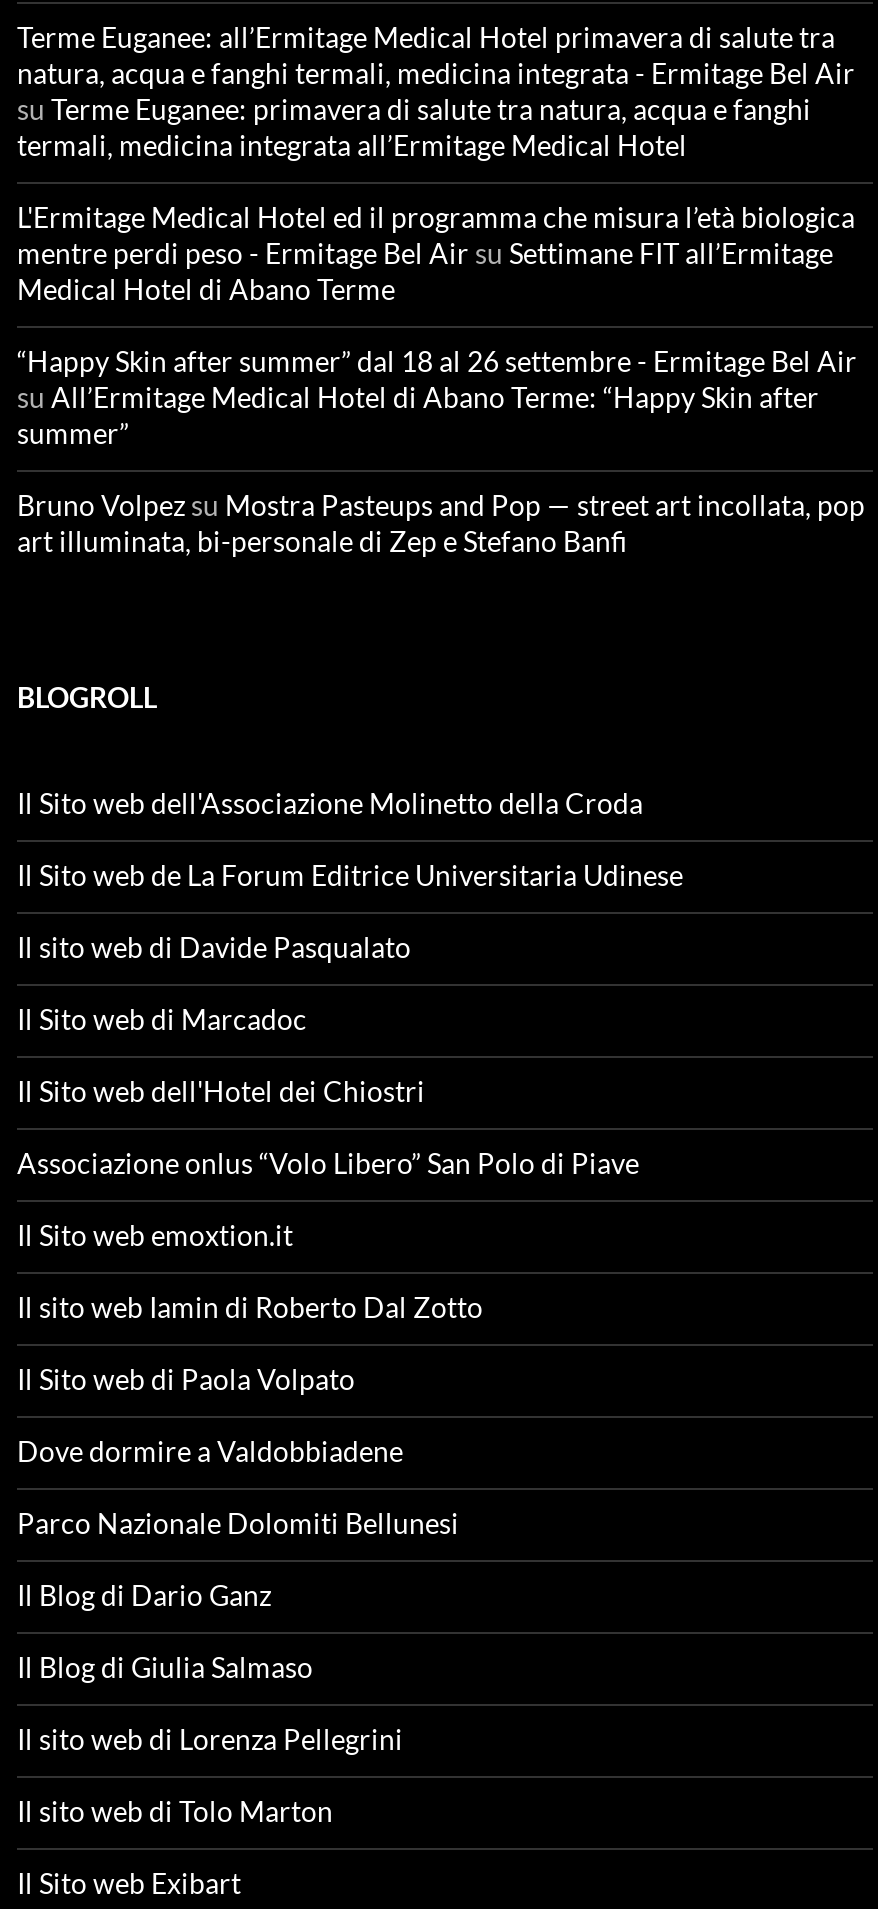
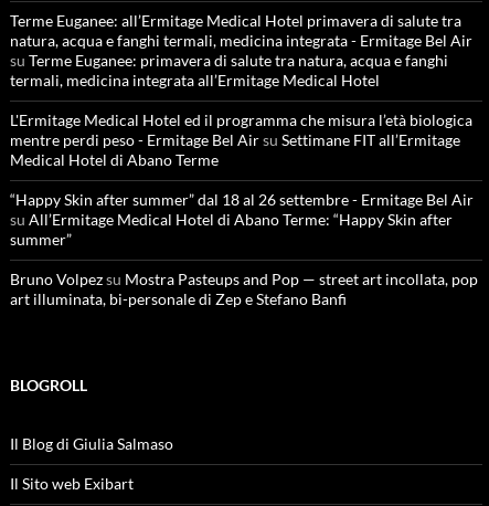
[17,786,683,1612] Il Sito web dell'Associazione Molinetto della Croda | Il Sito web de La Forum Editrice Universitaria Udinese | Il sito web di Davide Pasqualato | Il Sito web di Marcadoc | Il Sito web dell'Hotel dei Chiostri | Associazione onlus “Volo Libero” San Polo di Piave | Il Sito web emoxtion.it | Il sito web Iamin di Roberto Dal Zotto | Il Sito web di Paola Volpato | Dove dormire a Valdobbiadene | Parco Nazionale Dolomiti Bellunesi | Il Blog di Dario Ganz -> none
[17,1722,403,1828] Il sito web di Lorenza Pellegrini | Il sito web di Tolo Marton -> none

